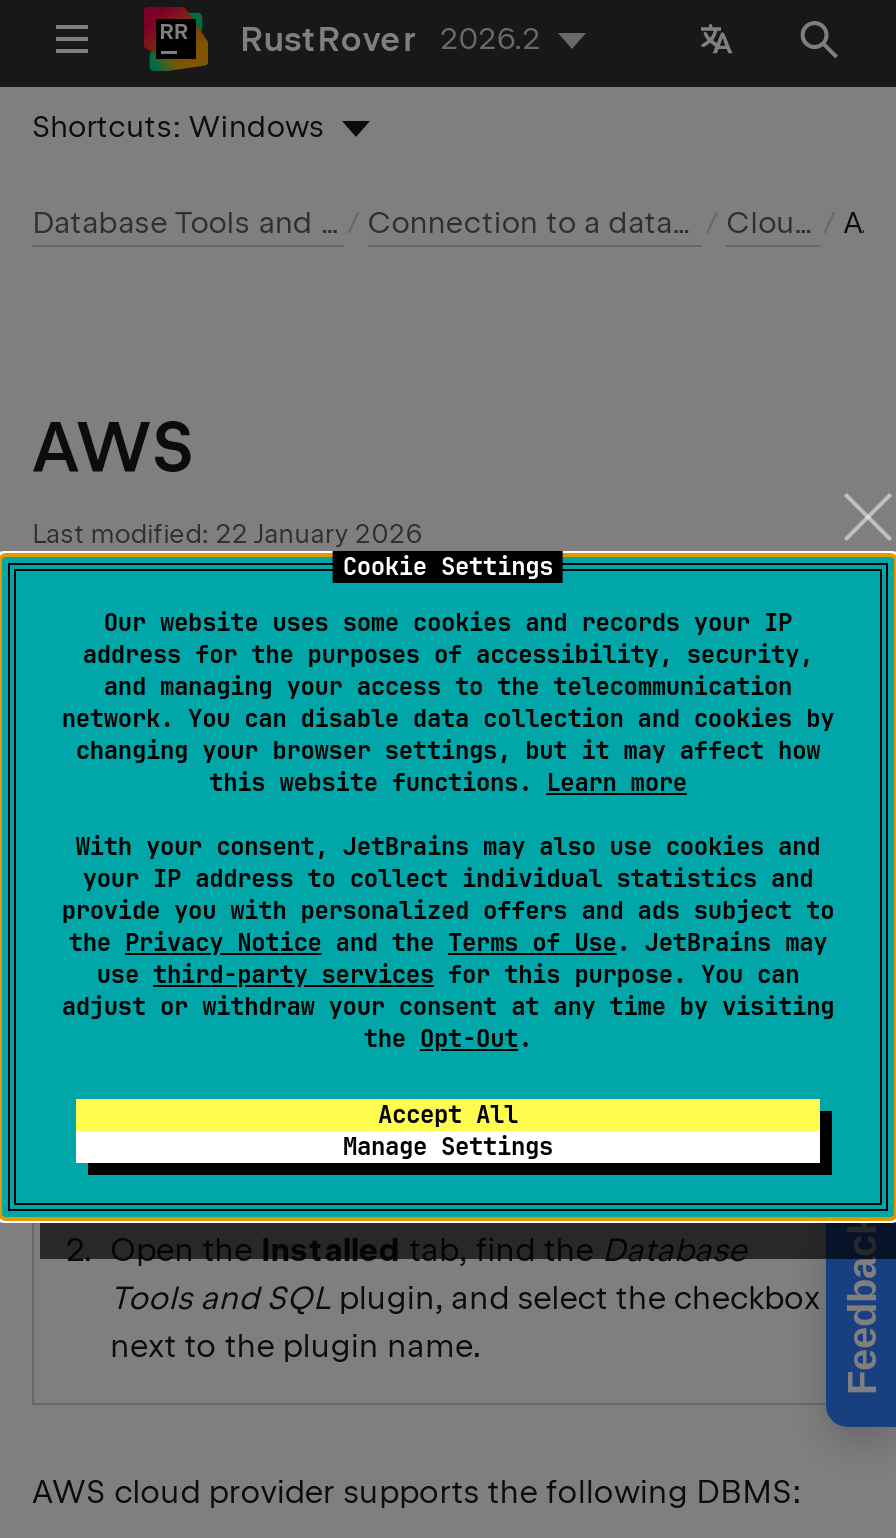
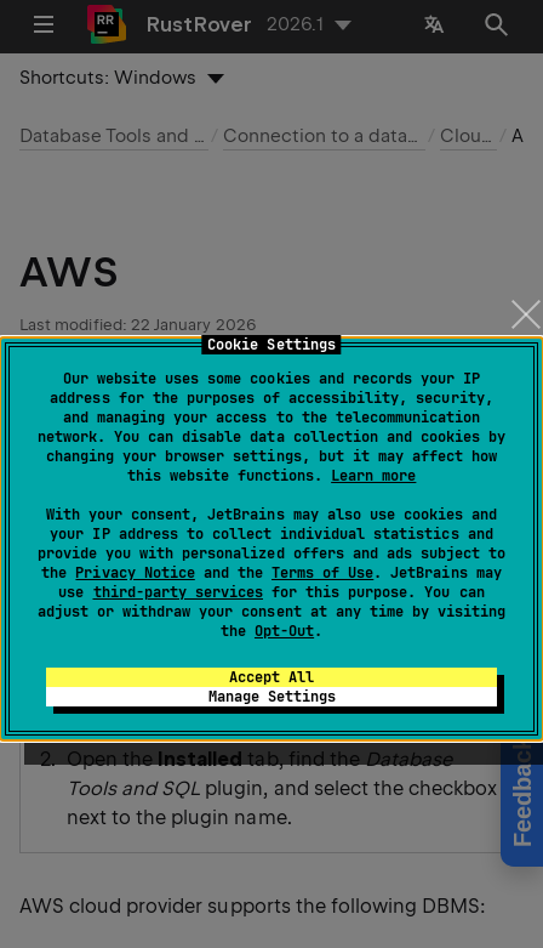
[240,19,541,59] RustRover 2026.2 -> [145,12,324,36] RustRover 2026.1

